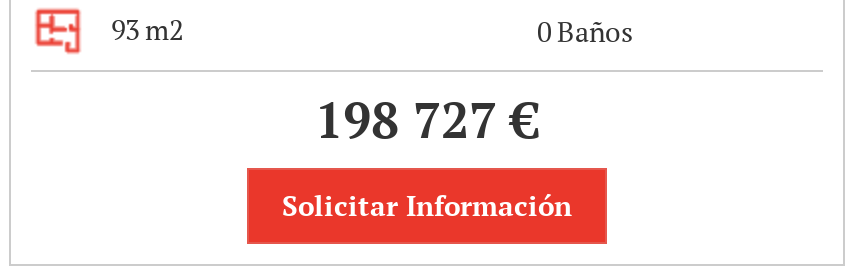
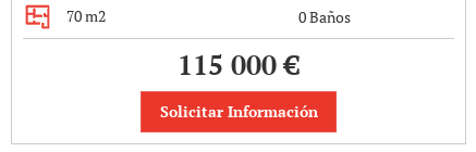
[111,10,183,48] 93 m2 -> [66,5,106,26] 70 m2
[315,86,539,152] 198 727 € -> [178,46,300,82] 115 000 €

